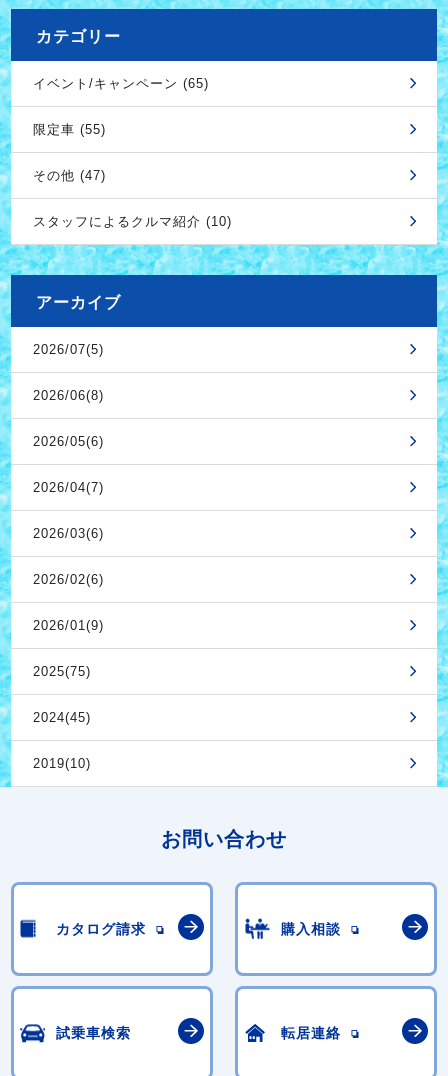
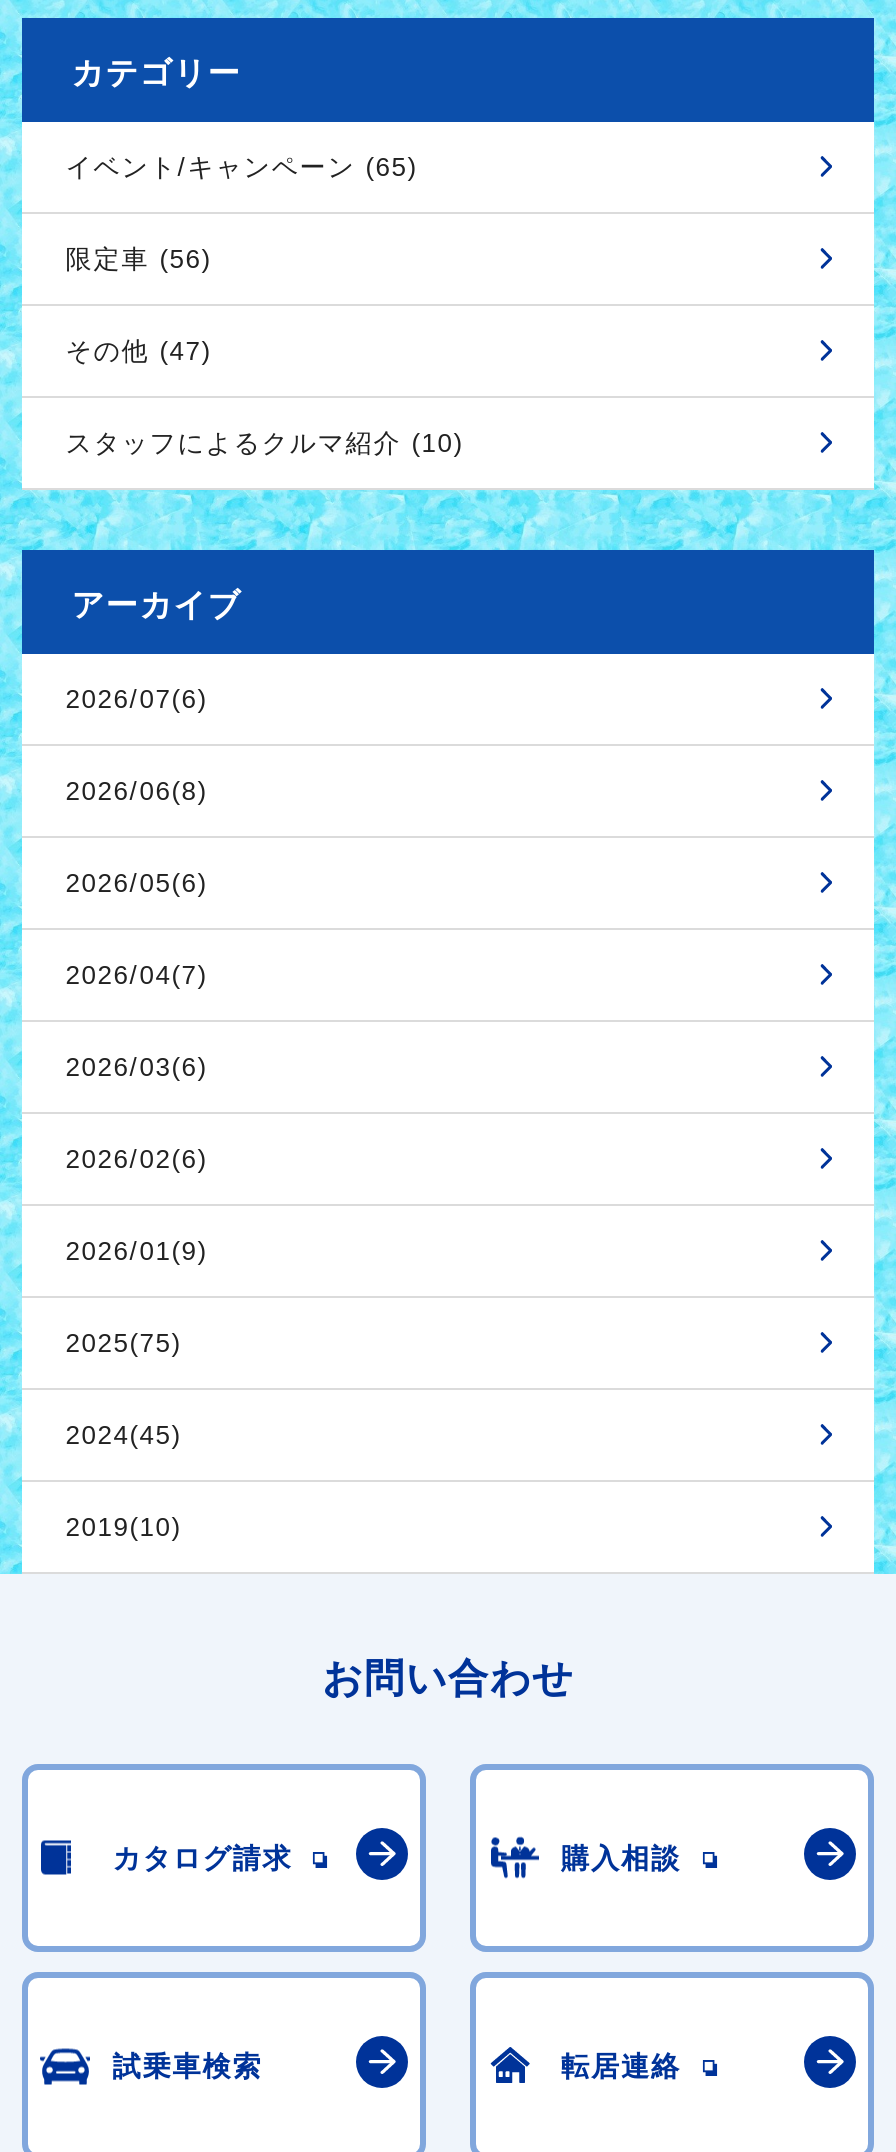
[33,122,106,137] 限定車 (55) -> [66,243,212,273] 限定車 (56)
[33,342,104,357] 2026/07(5) -> [66,683,208,713] 2026/07(6)

